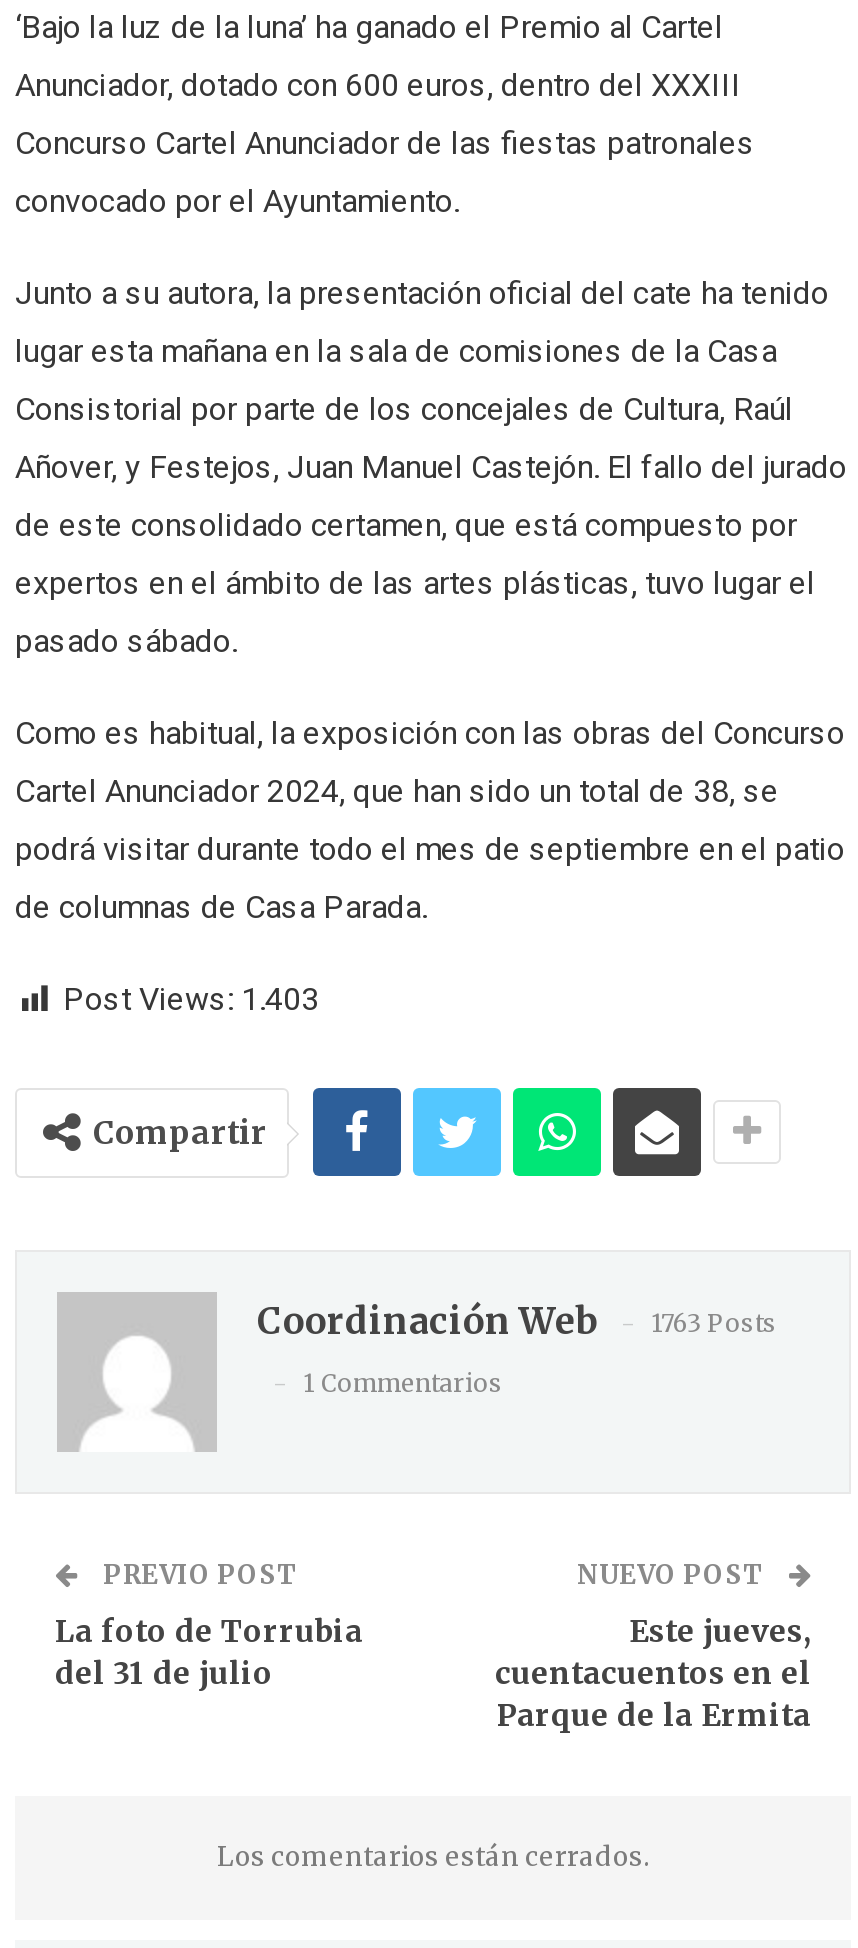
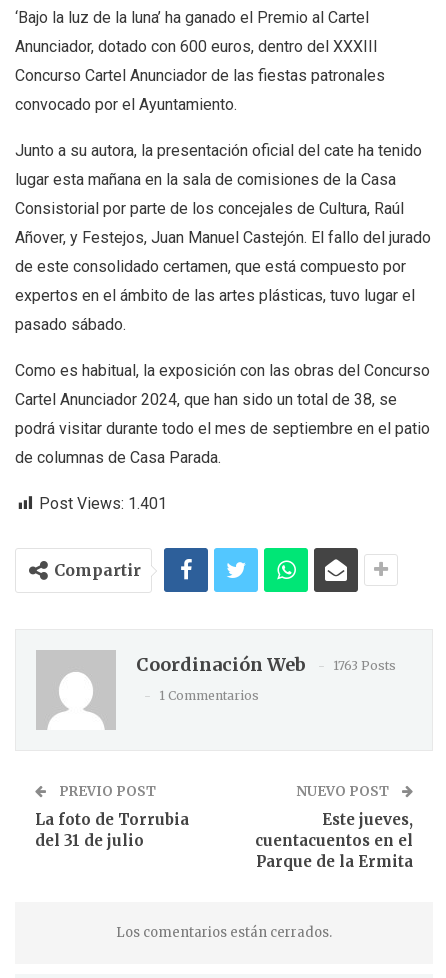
[63,981,319,1019] Post Views: 1.403 -> [39,494,167,513] Post Views: 1.401

